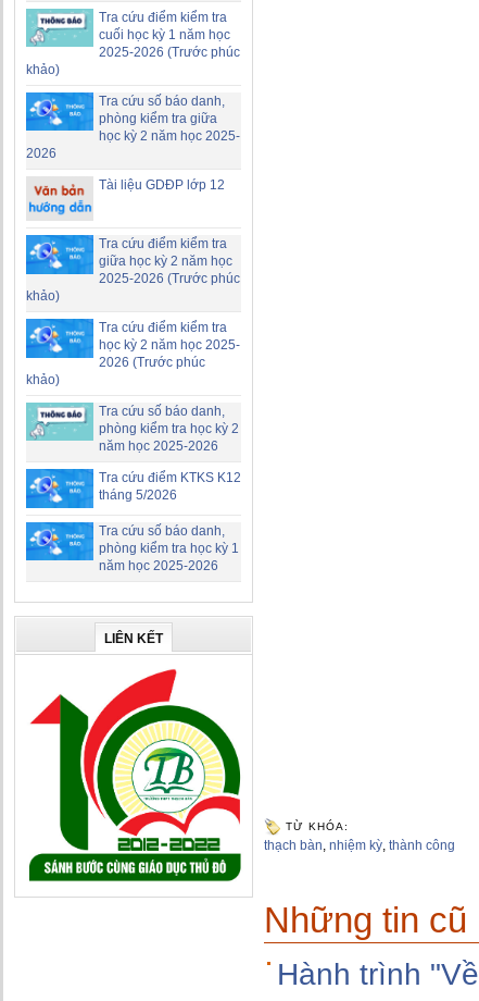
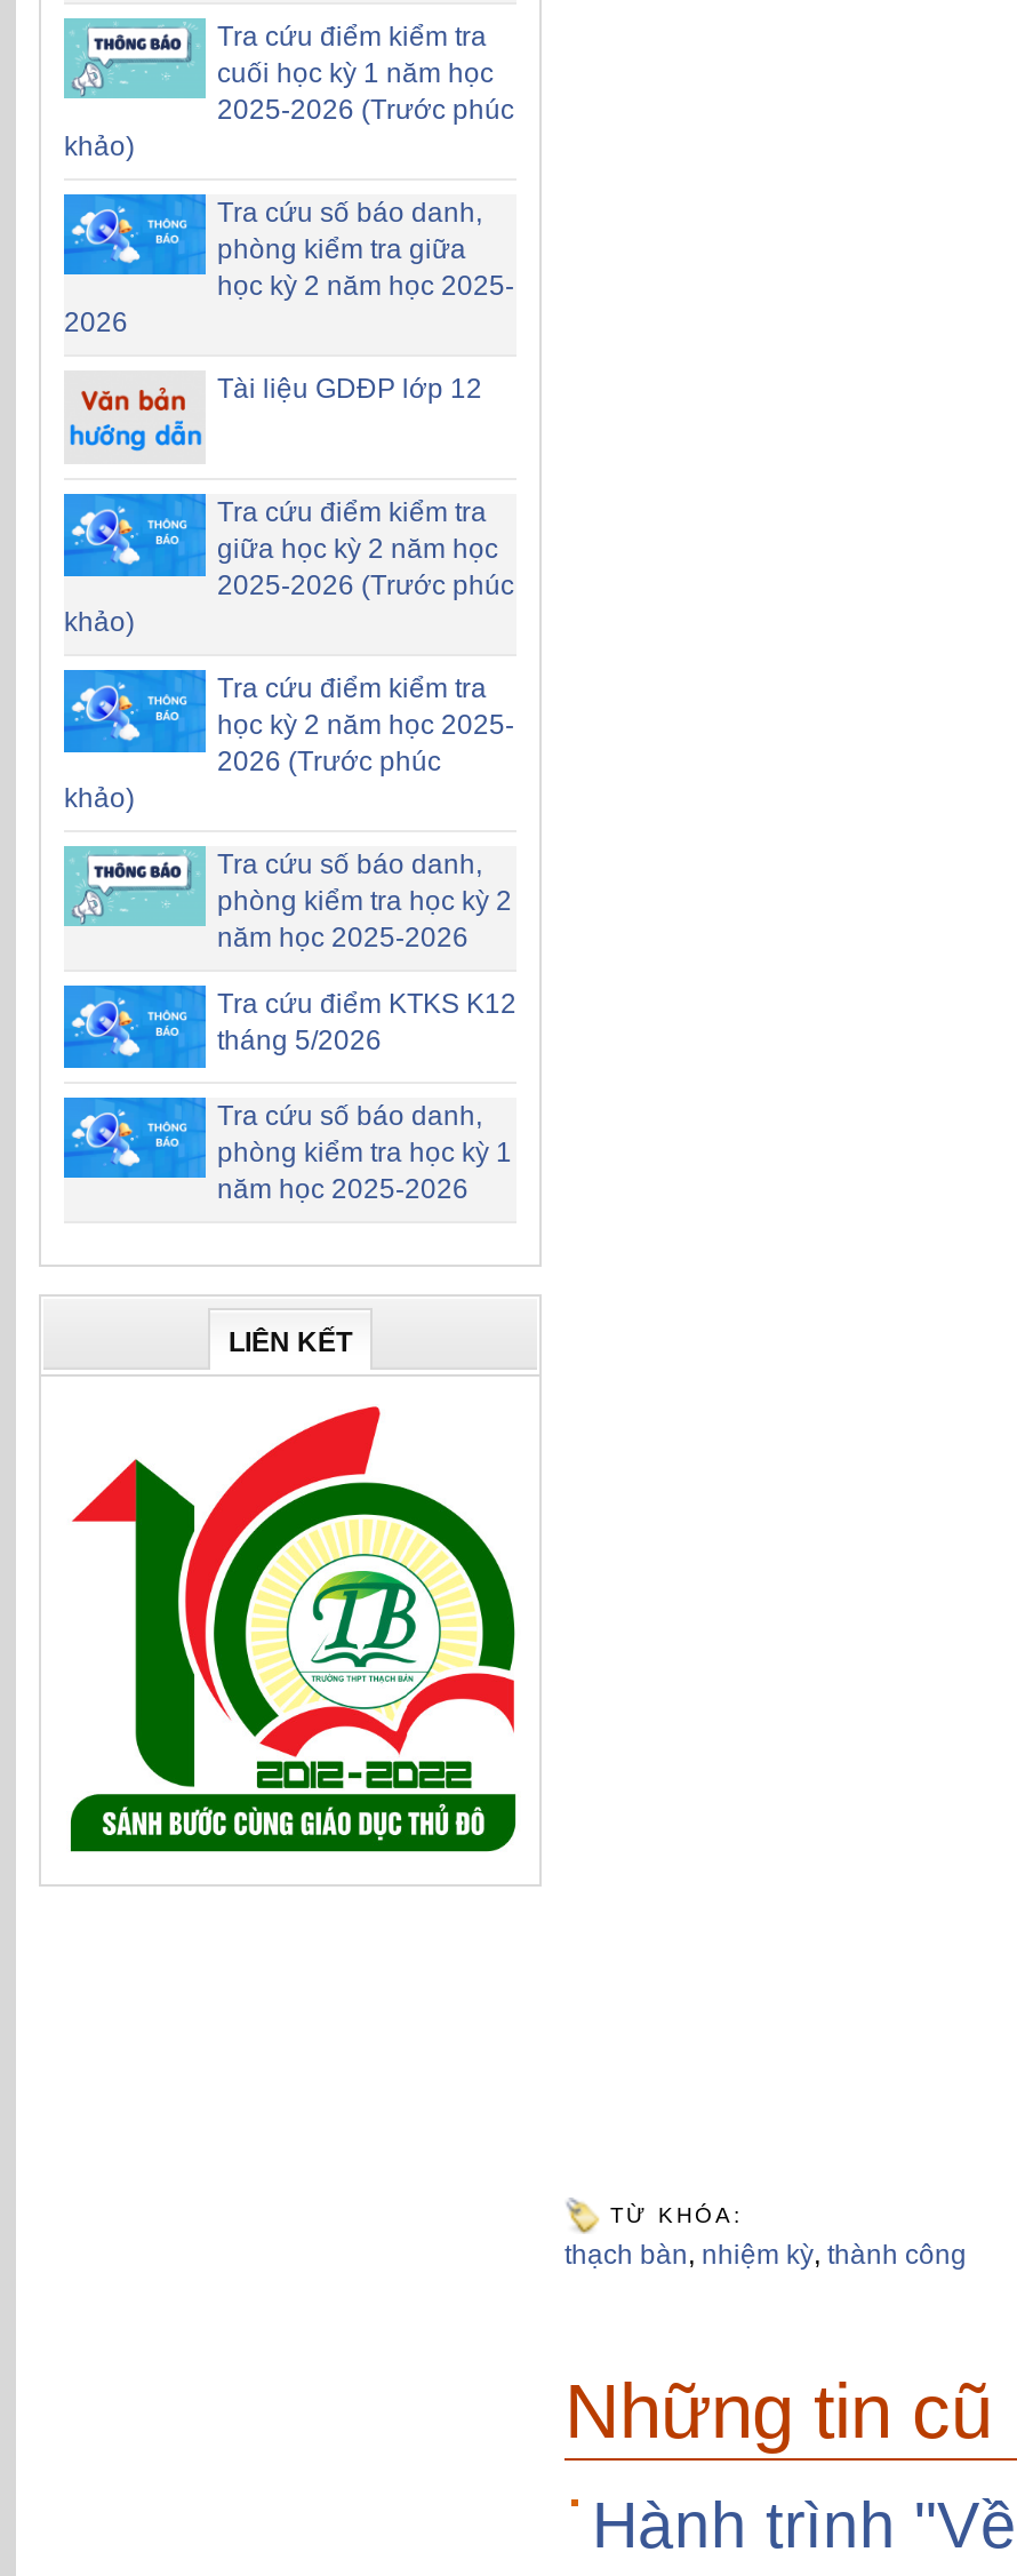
[28,827,242,882] [image] -> none

